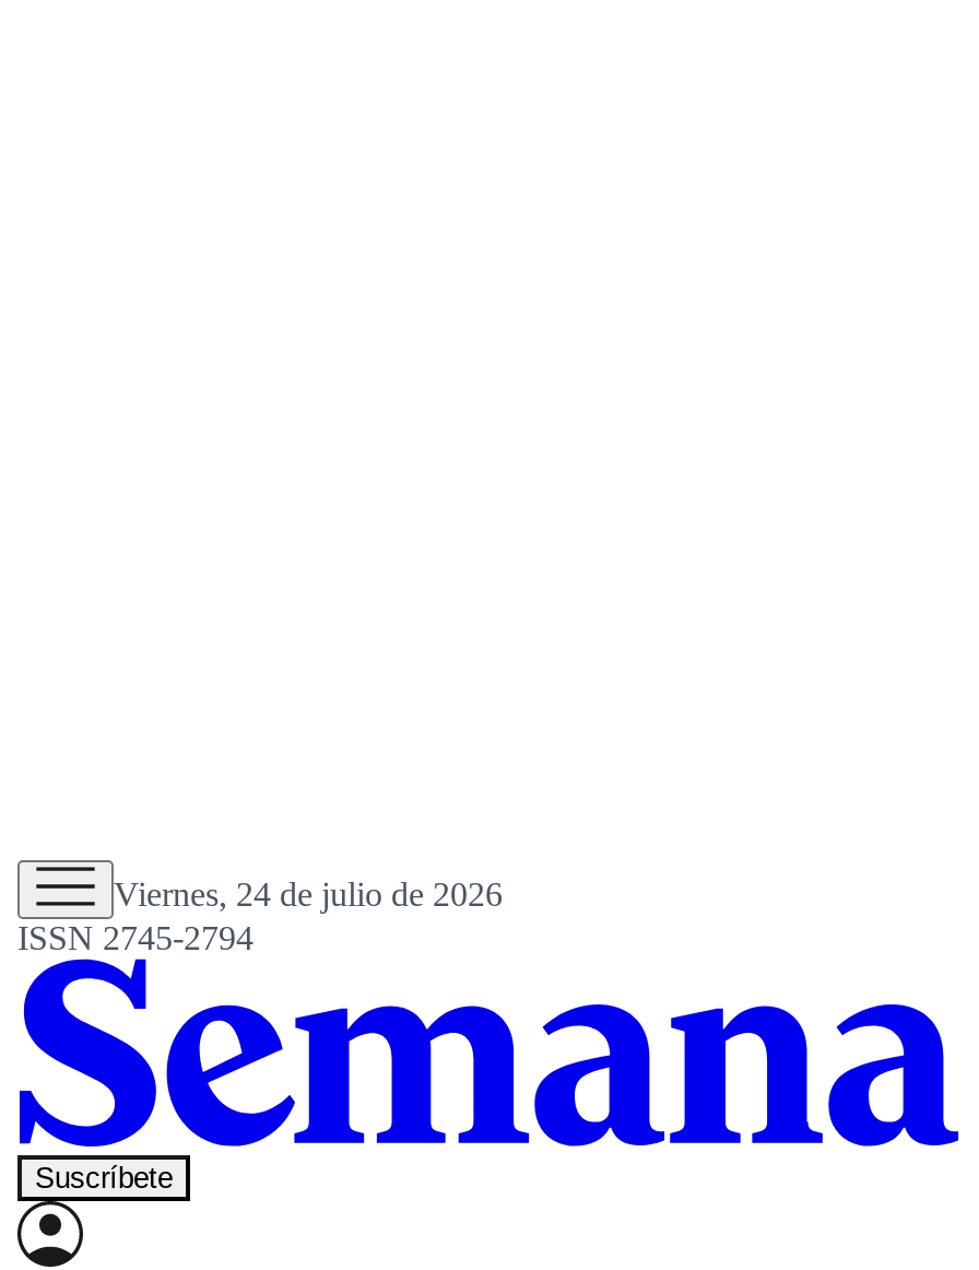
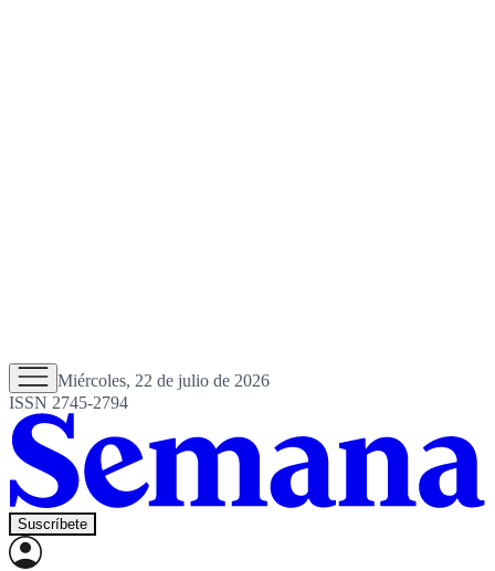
[114,875,503,913] Viernes, 24 de julio de 2026 -> [57,371,270,390] Miércoles, 22 de julio de 2026

